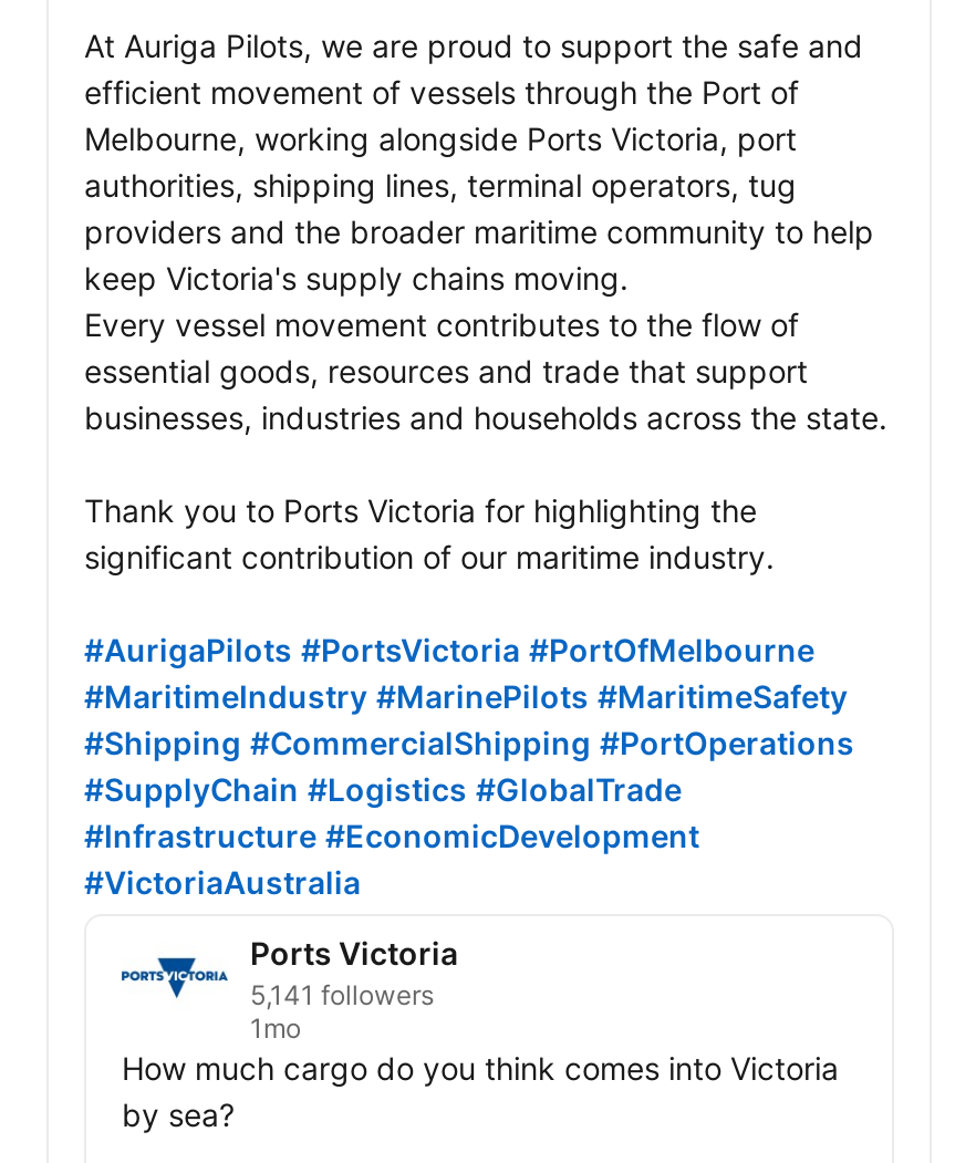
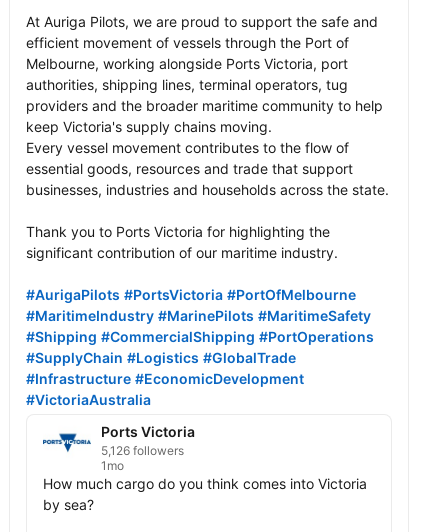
[250,979,434,1012] 5,141 followers -> [101,443,184,458] 5,126 followers

